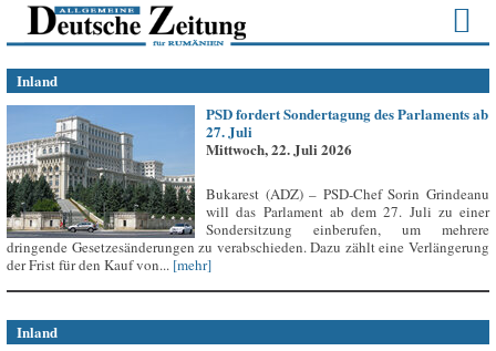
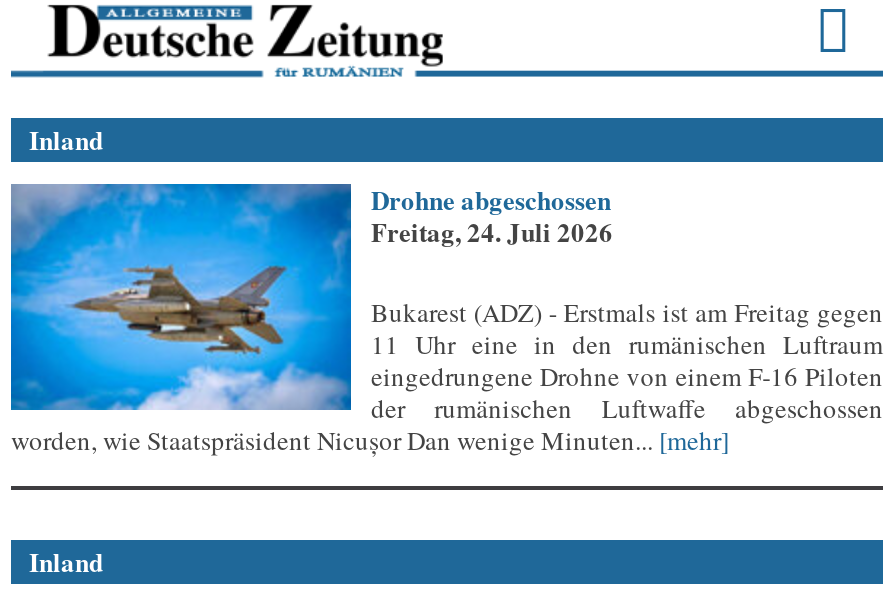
[6,104,489,275] [image] | Bukarest (ADZ) – PSD-Chef Sorin Grindeanu | will das Parlament ab dem 27. Juli zu einer | Sondersitzung einberufen, um mehrere | dringende Gesetzesänderungen zu verabschieden. Dazu zählt eine Verlängerung | der Frist für den Kauf von... [mehr] -> [9,184,883,458] [image] | Bukarest (ADZ) - Erstmals ist am Freitag gegen | 11 Uhr eine in den rumänischen Luftraum | eingedrungene Drohne von einem F-16 Piloten | der rumänischen Luftwaffe abgeschossen | worden, wie Staatspräsident Nicușor Dan wenige Minuten... [mehr]
[206,103,488,159] PSD fordert Sondertagung des Parlaments ab | 27. Juli | Mittwoch, 22. Juli 2026 -> [371,180,613,250] Drohne abgeschossen | Freitag, 24. Juli 2026

